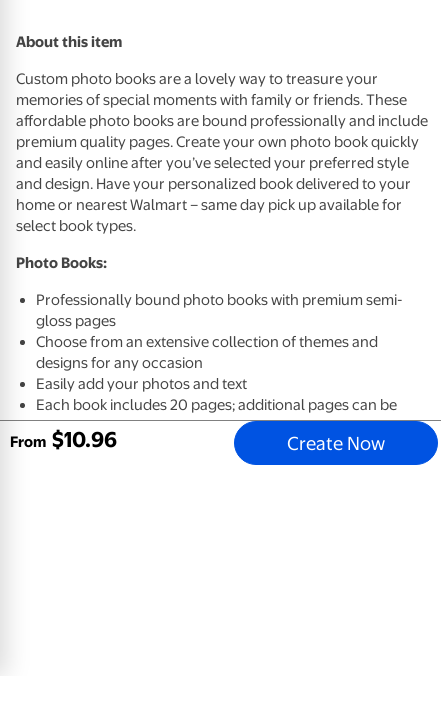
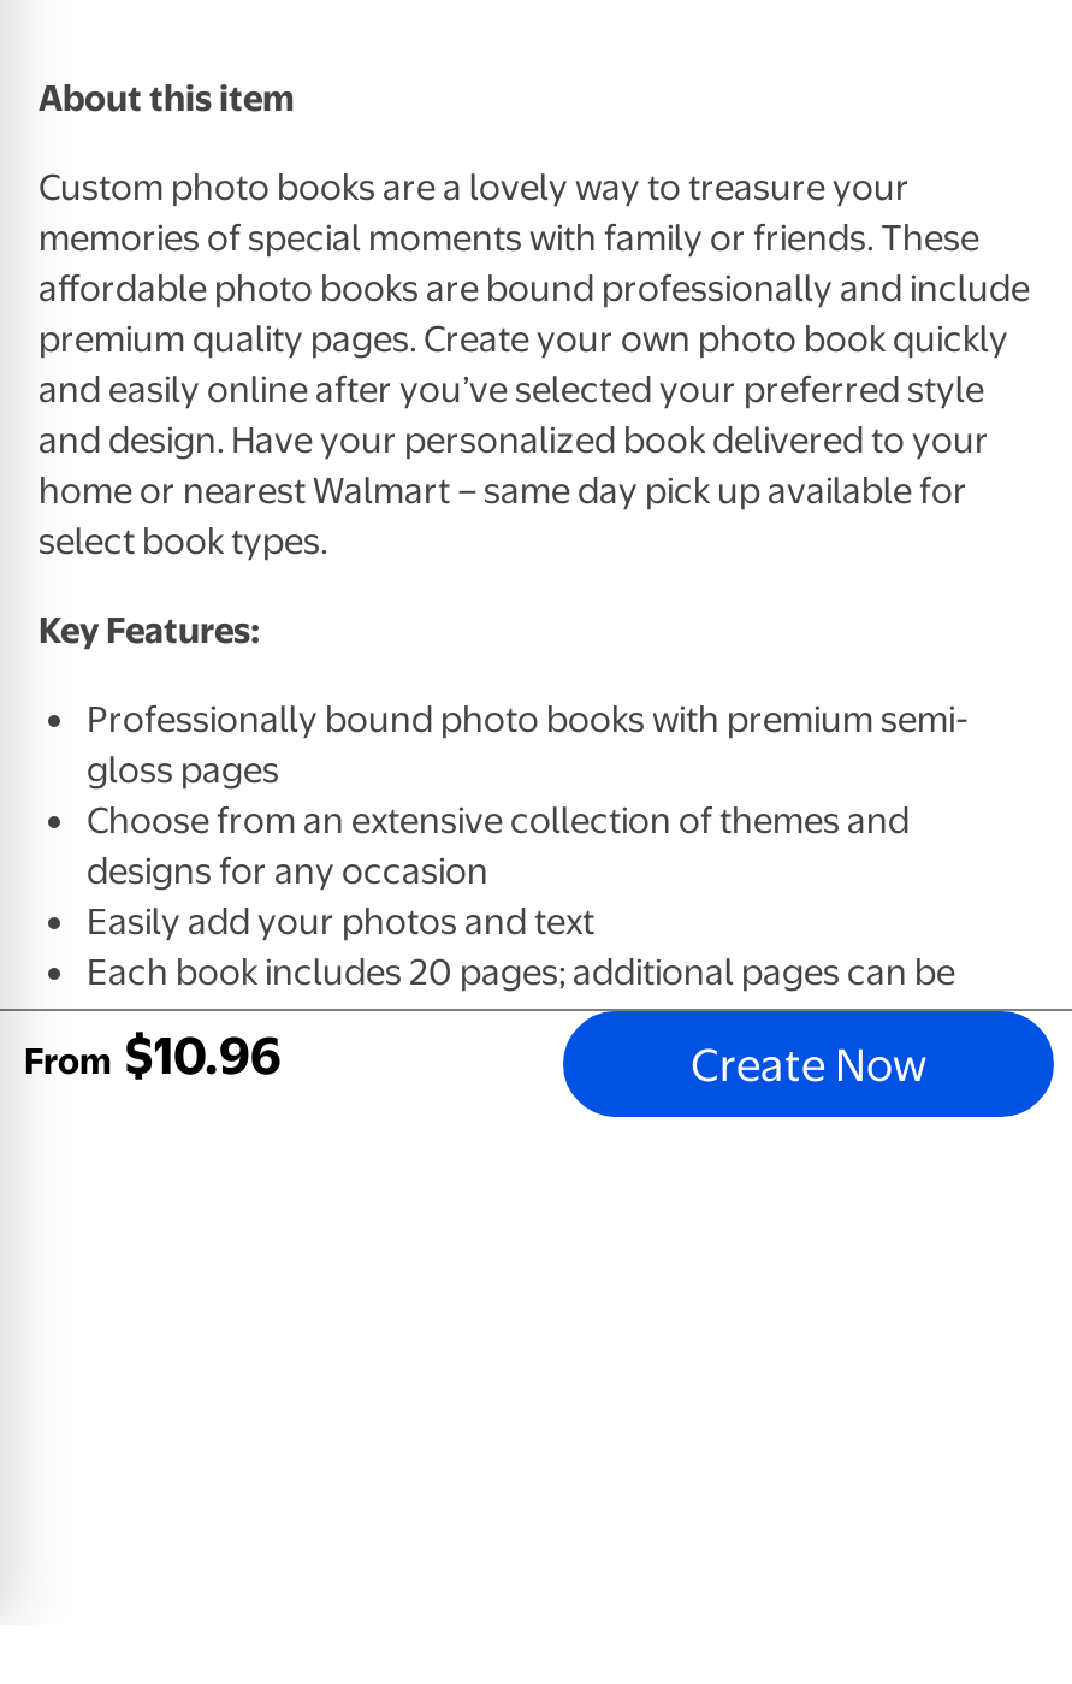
[16,254,107,272] Photo Books: -> [39,609,260,652] Key Features:

